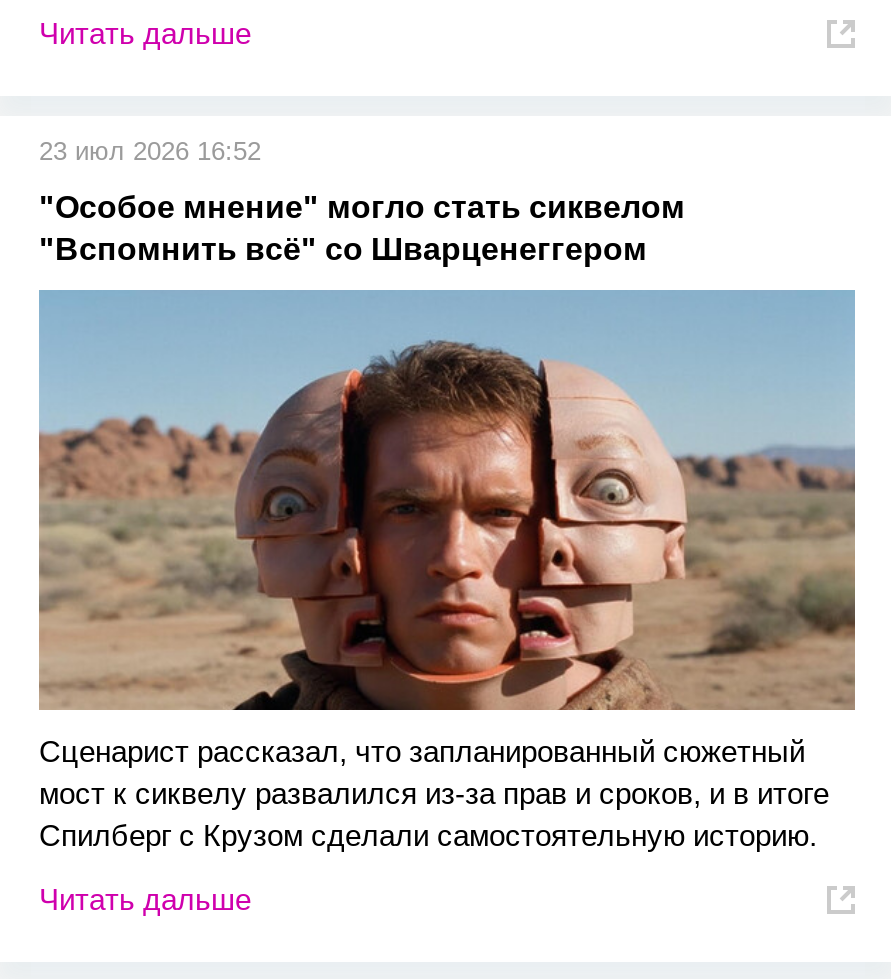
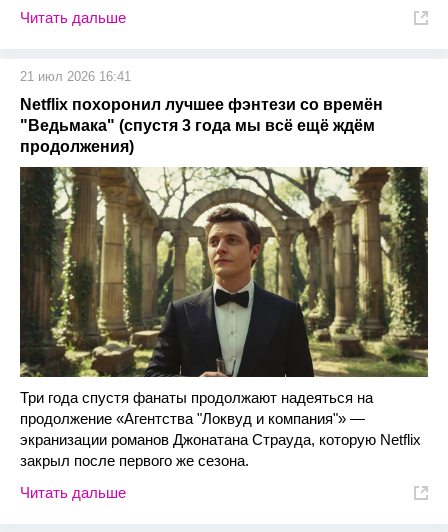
[39,136,261,166] 23 июл 2026 16:52 -> [20,69,131,84] 21 июл 2026 16:41
[39,190,685,266] "Особое мнение" могло стать сиквелом | "Вспомнить всё" со Шварценеггером -> [20,96,383,155] Netflix похоронил лучшее фэнтези со времён | "Ведьмака" (спустя 3 года мы всё ещё ждём | продолжения)
[37,288,857,852] [image] | Сценарист рассказал, что запланированный сюжетный | мост к сиквелу развалился из-за прав и сроков, и в итоге | Спилберг с Крузом сделали самостоятельную историю. -> [19,166,429,469] [image] | Три года спустя фанаты продолжают надеяться на | продолжение «Агентства "Локвуд и компания"» — | экранизации романов Джонатана Страуда, которую Netflix | закрыл после первого же сезона.

